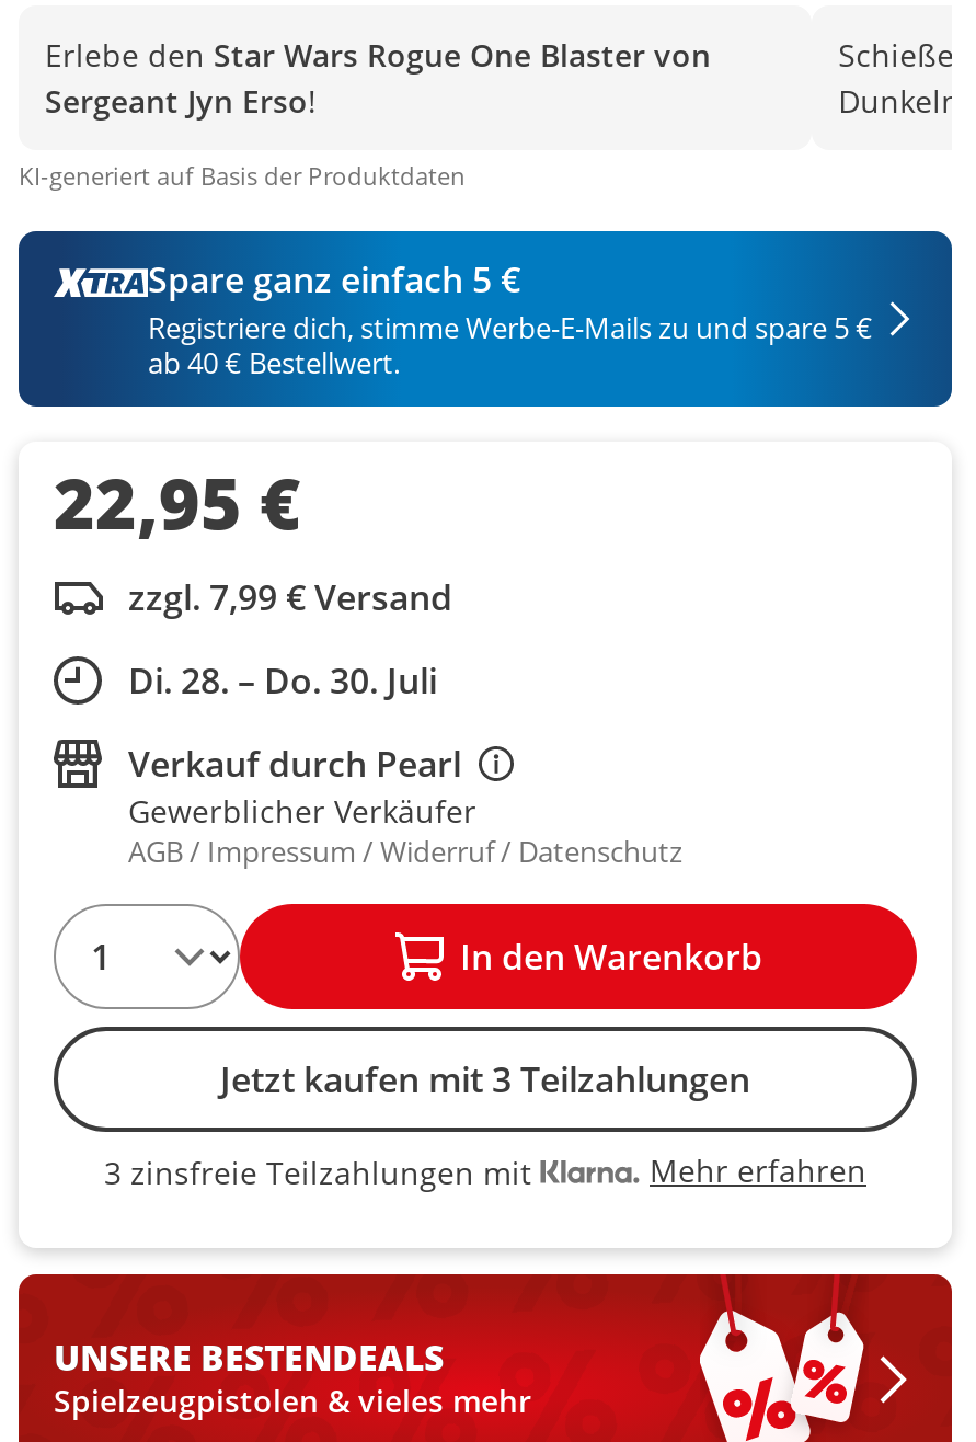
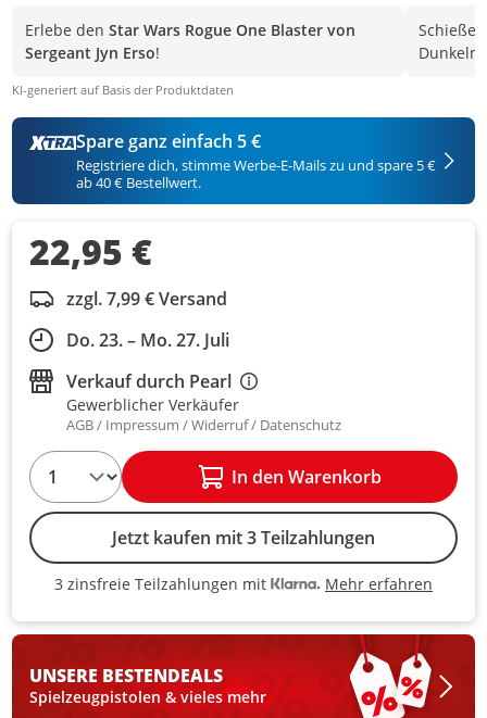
[128,655,437,704] Di. 28. – Do. 30. Juli -> [66,328,229,352] Do. 23. – Mo. 27. Juli

